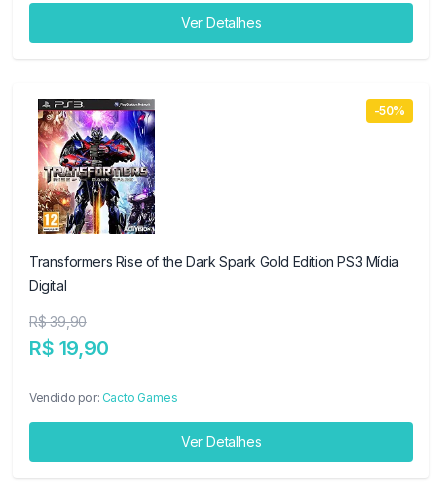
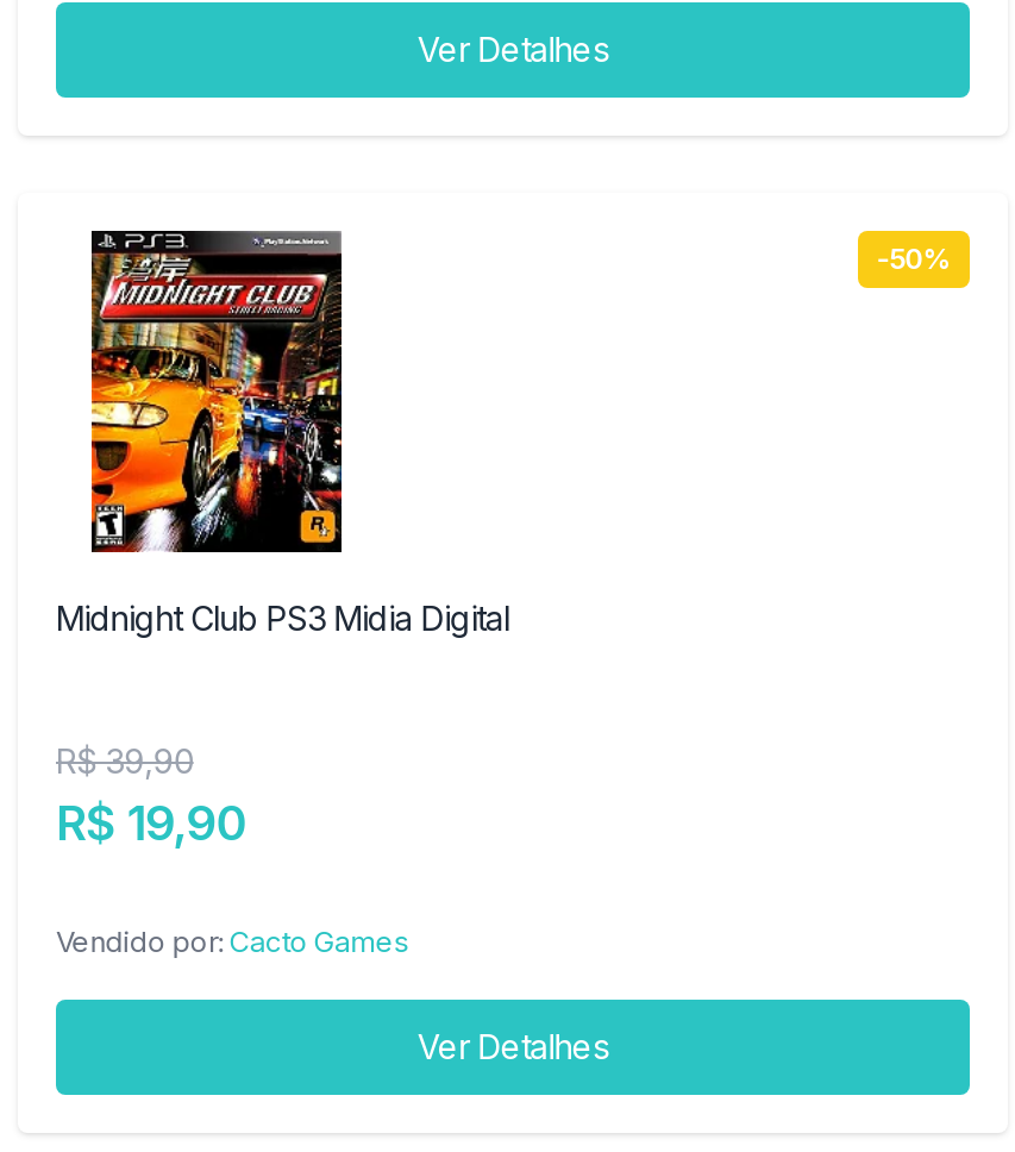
[29,98,399,294] [image] | Transformers Rise of the Dark Spark Gold Edition PS3 Mídia | Digital -> [56,231,510,638] [image] | Midnight Club PS3 Midia Digital

